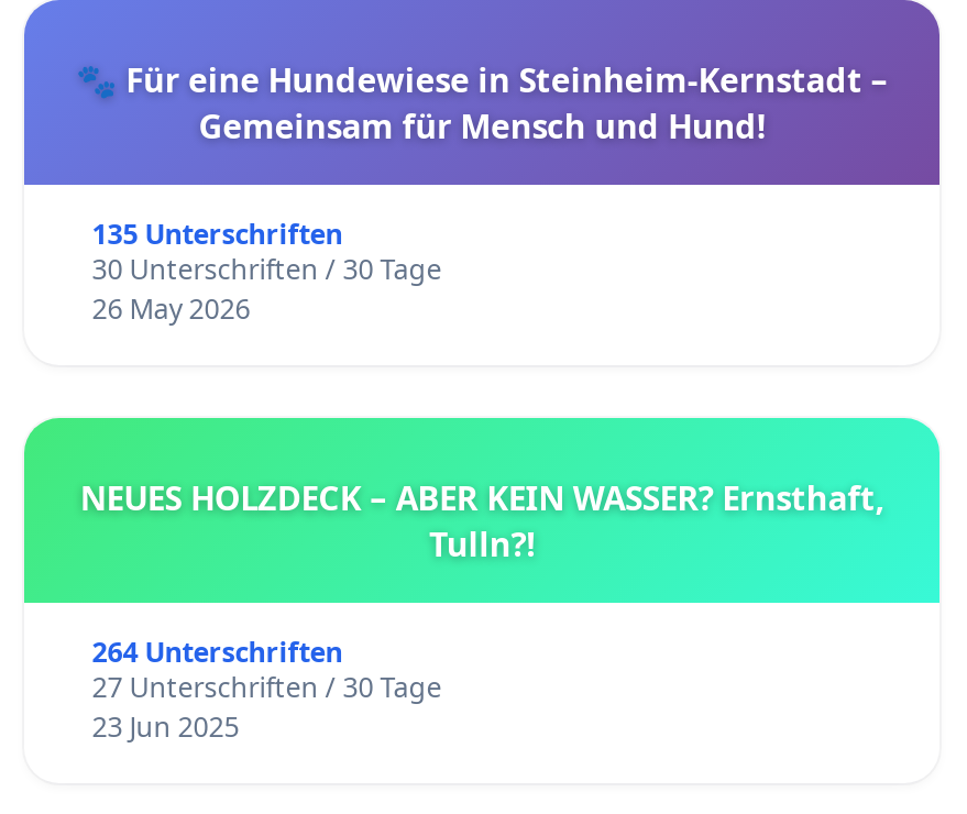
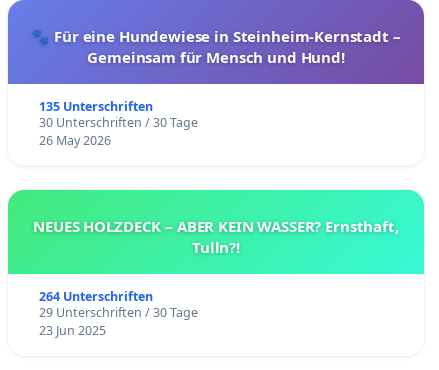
[92,669,442,707] 27 Unterschriften / 30 Tage -> [39,304,198,321] 29 Unterschriften / 30 Tage

